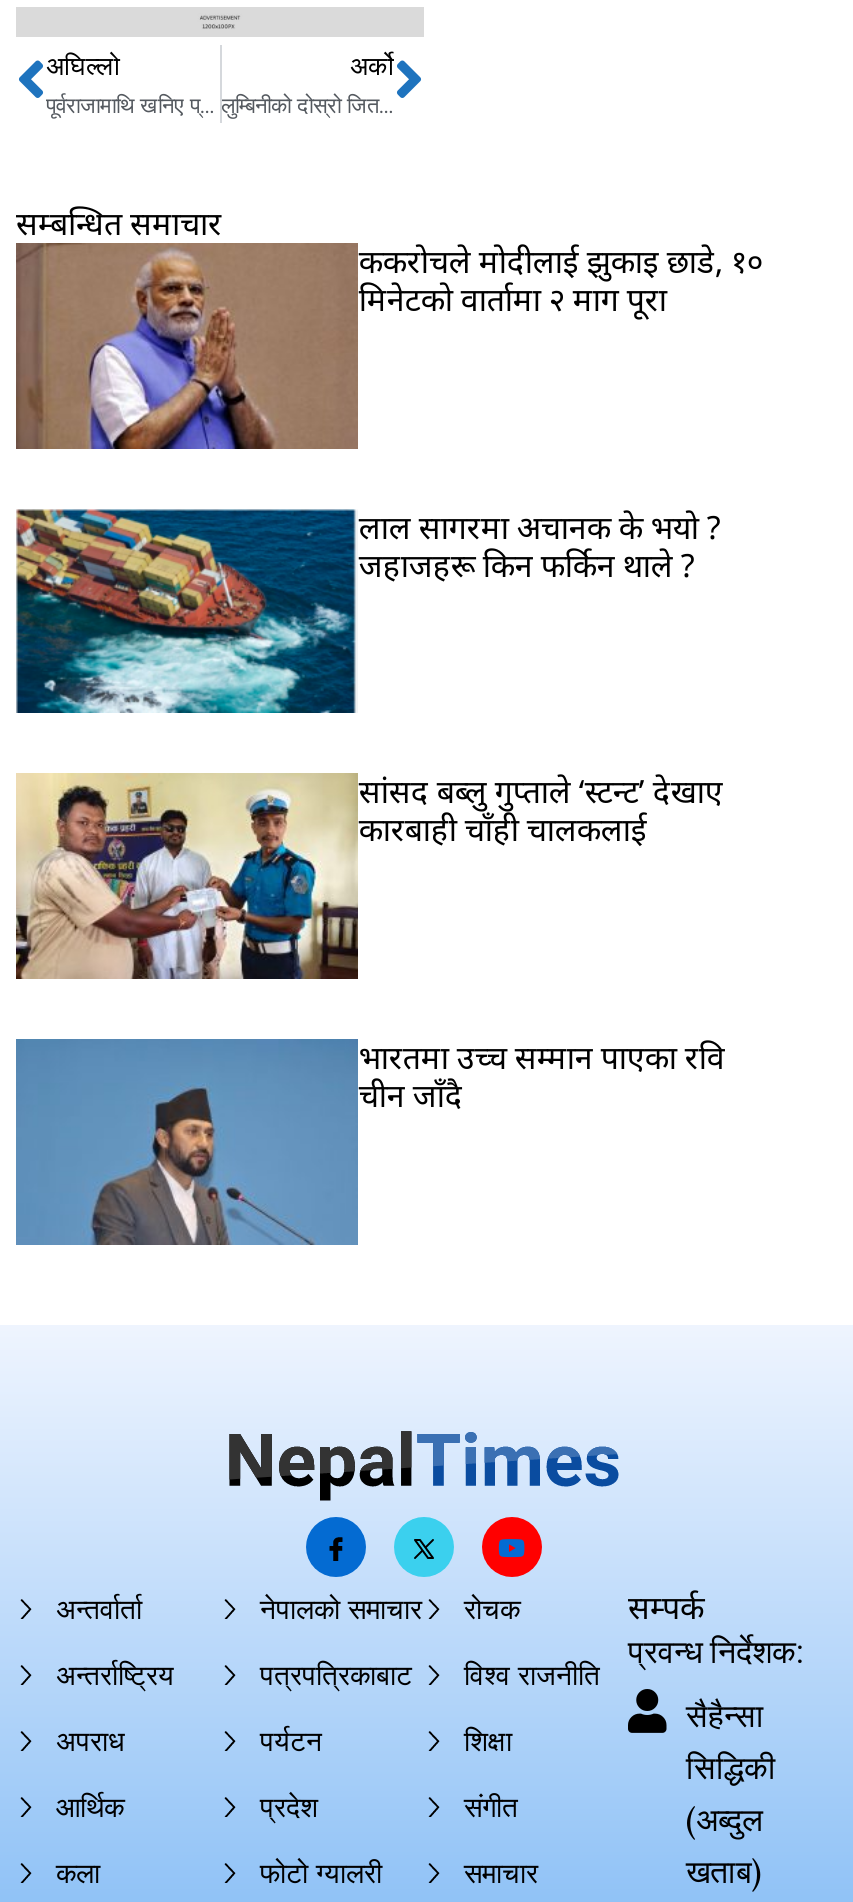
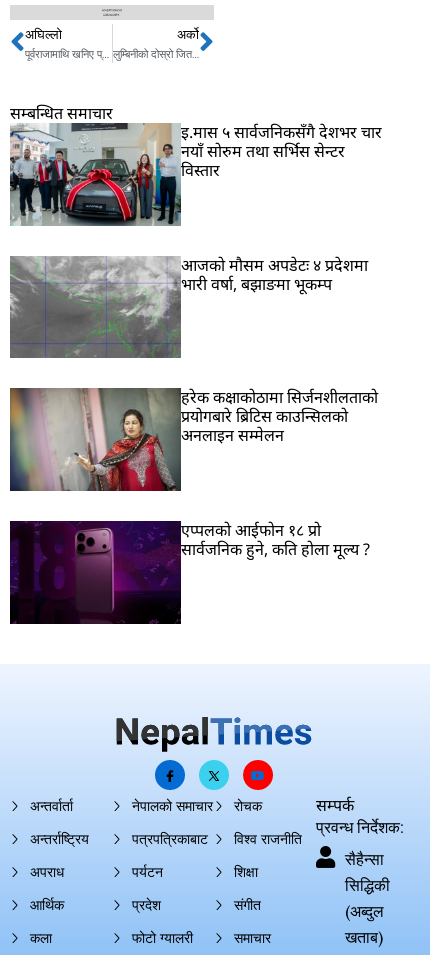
[16,238,763,451] [image] | ककरोचले मोदीलाई झुकाइ छाडे, १० | मिनेटको वार्तामा २ माग पूरा -> [9,121,382,227] [image] | इ.मास ५ सार्वजनिकसँगै देशभर चार | नयाँ सोरुम तथा सर्भिस सेन्टर | विस्तार
[16,504,721,715] [image] | लाल सागरमा अचानक के भयो ? | जहाजहरू किन फर्किन थाले ? -> [10,253,368,359] [image] | आजको मौसम अपडेटः ४ प्रदेशमा | भारी वर्षा, बझाङमा भूकम्प
[14,770,723,981] [image] | सांसद बब्लु गुप्ताले ‘स्टन्ट’ देखाए | कारबाही चाँही चालकलाई -> [9,386,378,492] [image] | हरेक कक्षाकोठामा सिर्जनशीलताको | प्रयोगबारे ब्रिटिस काउन्सिलको | अनलाइन सम्मेलन
[14,1035,725,1247] [image] | भारतमा उच्च सम्मान पाएका रवि | चीन जाँदै -> [9,519,370,625] [image] | एप्पलको आईफोन १८ प्रो | सार्वजनिक हुने, कति होला मूल्य ?

